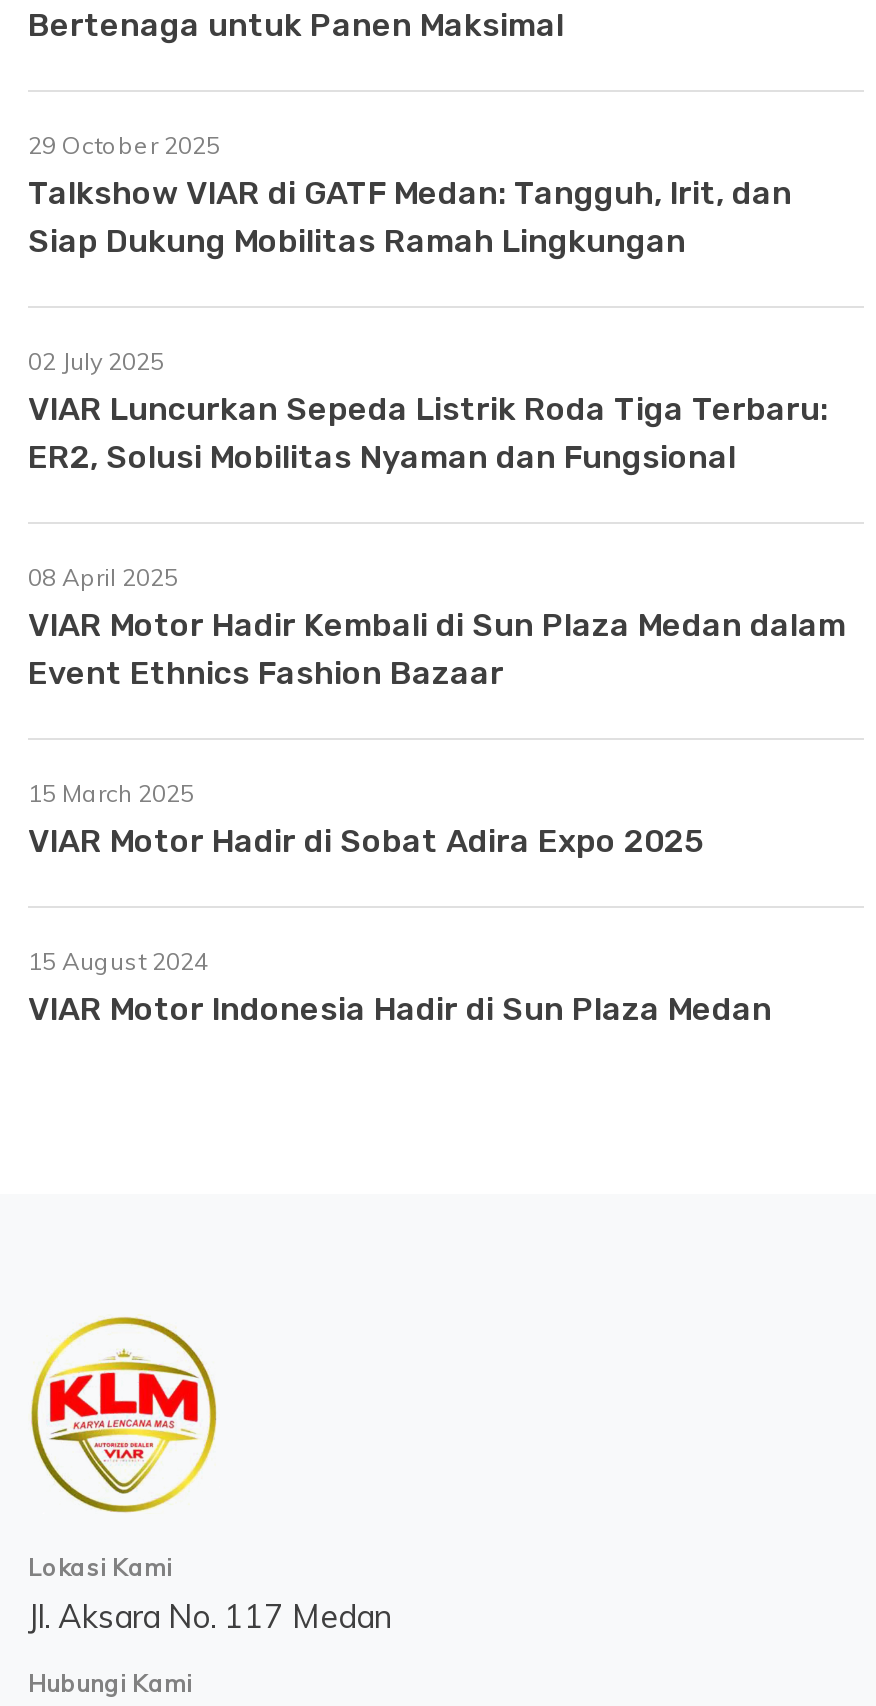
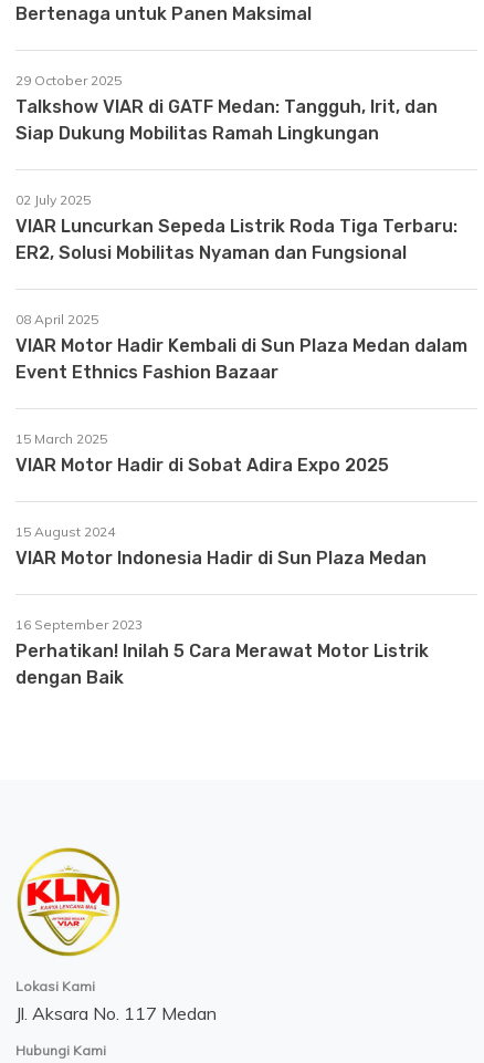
none -> [15,616,429,688] 16 September 2023 | Perhatikan! Inilah 5 Cara Merawat Motor Listrik | dengan Baik

